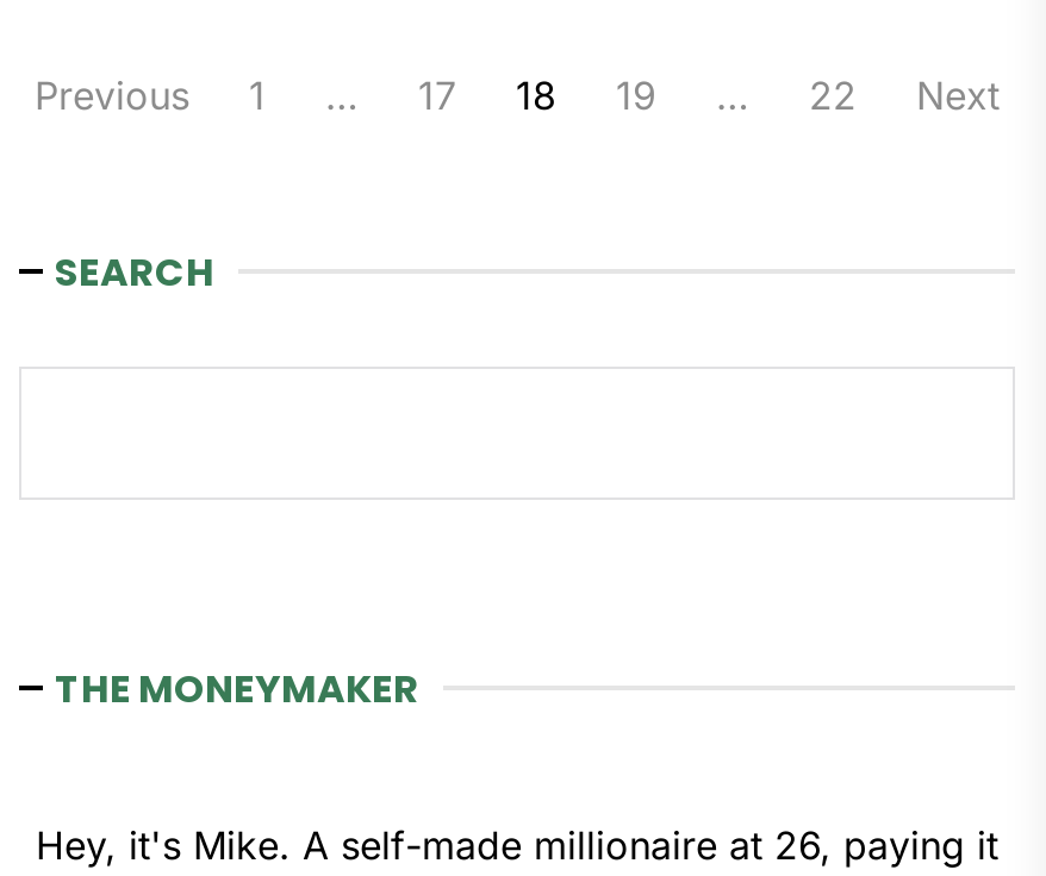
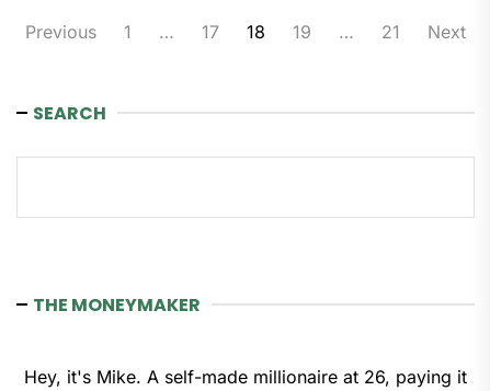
[809,72,856,120] 22 -> [381,21,400,43] 21

